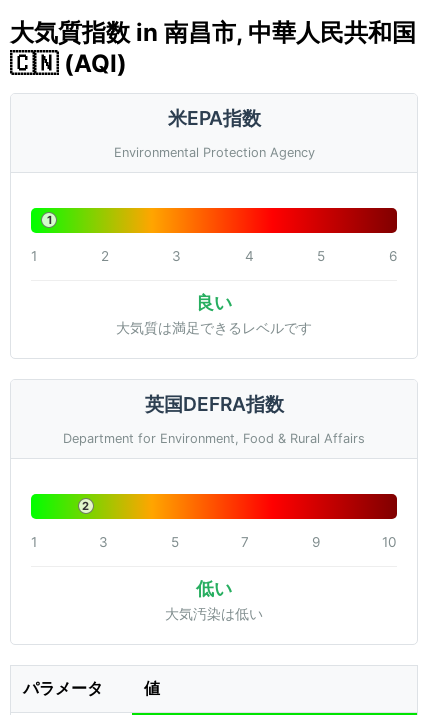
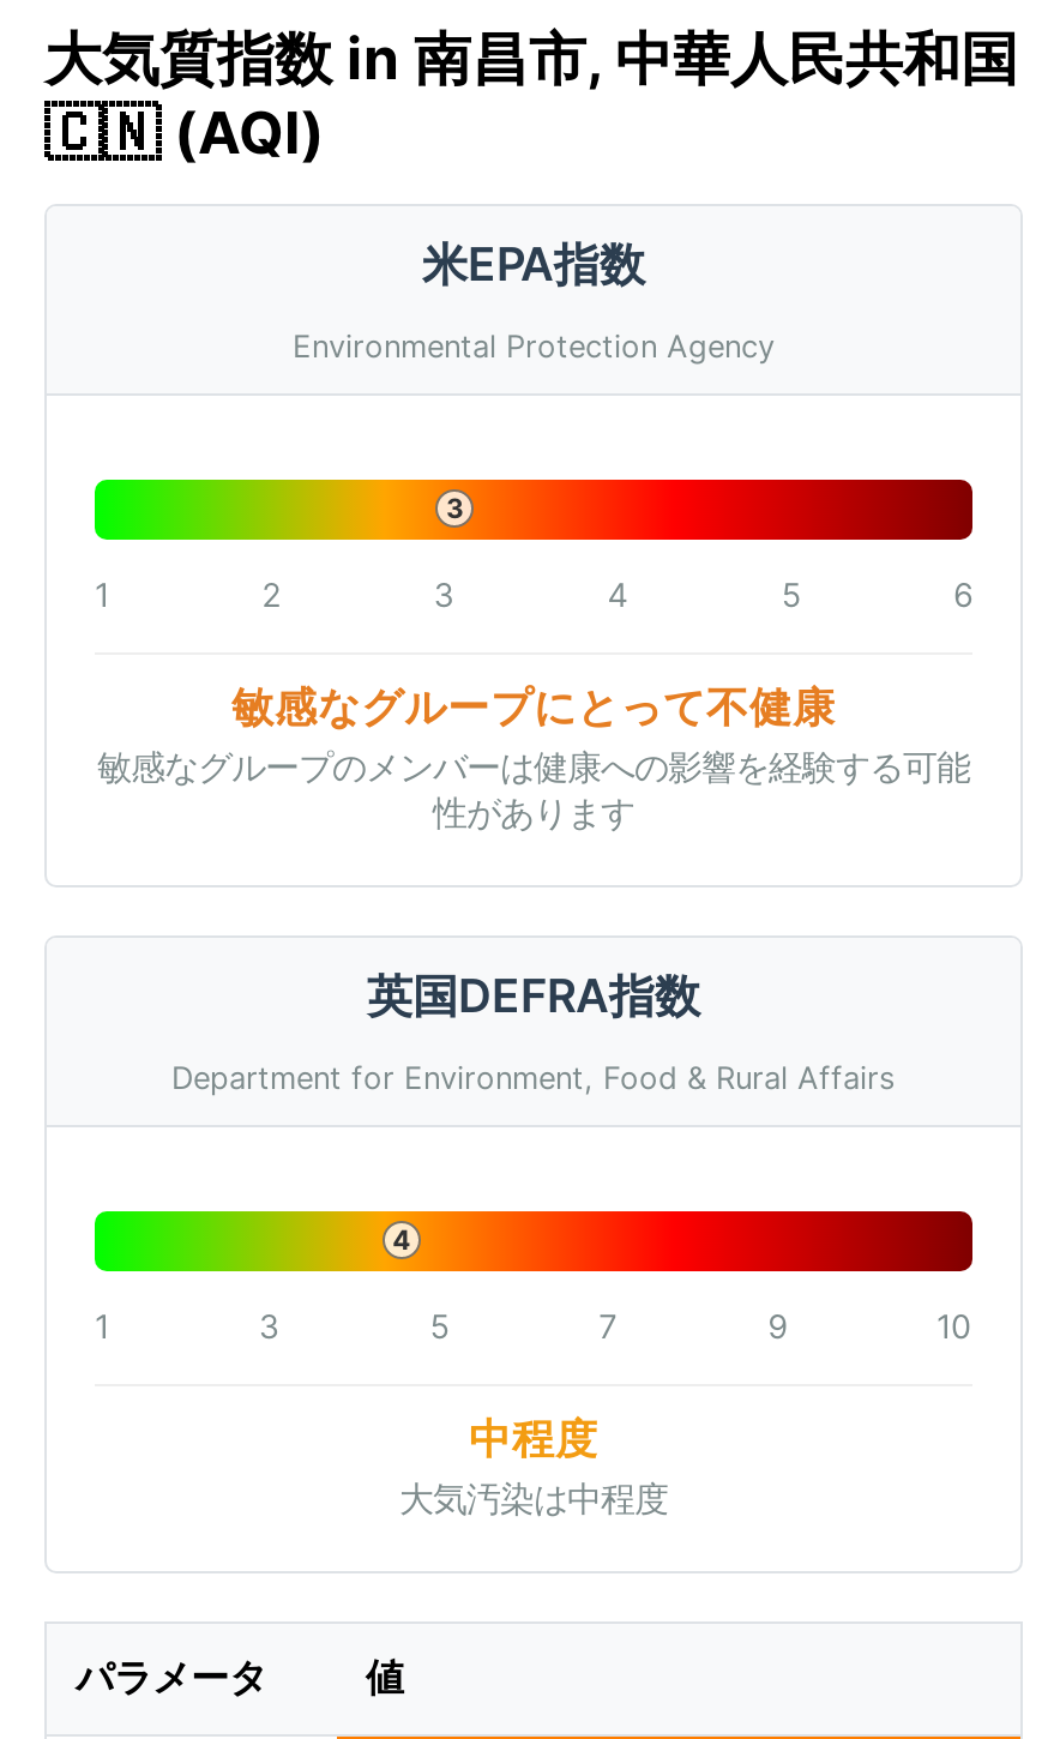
[47,213,52,227] 1 -> [446,492,463,526] 3
[116,292,312,336] 良い | 大気質は満足できるレベルです -> [97,681,970,832] 敏感なグループにとって不健康 | 敏感なグループのメンバーは健康への影響を経験する可能 | 性があります
[82,499,89,513] 2 -> [392,1224,412,1257] 4
[165,578,263,622] 低い | 大気汚染は低い -> [399,1412,668,1517] 中程度 | 大気汚染は中程度

